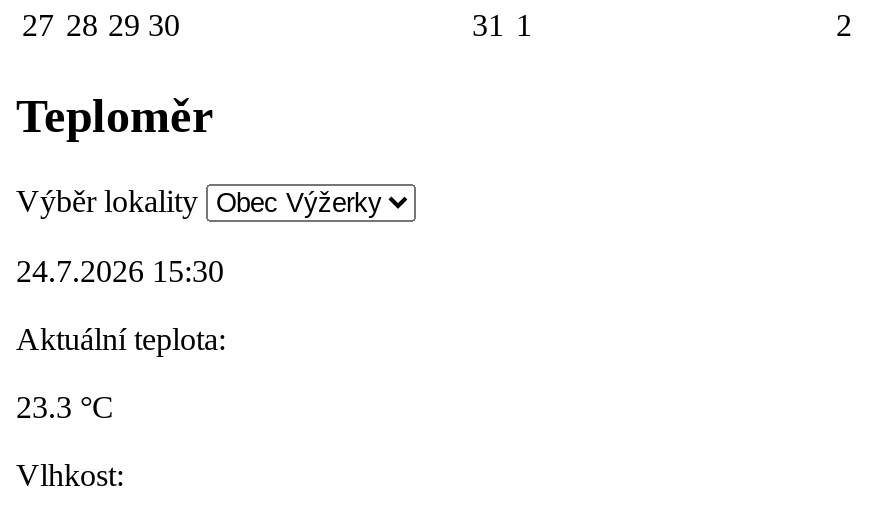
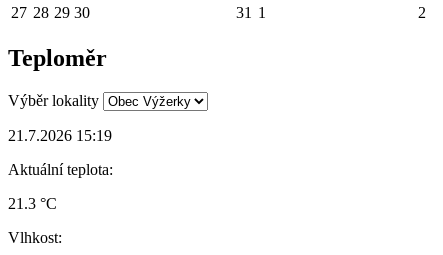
[16,253,224,287] 24.7.2026 15:30 -> [8,127,112,144] 21.7.2026 15:19
[16,389,114,423] 23.3 °C -> [8,195,57,212] 21.3 °C

